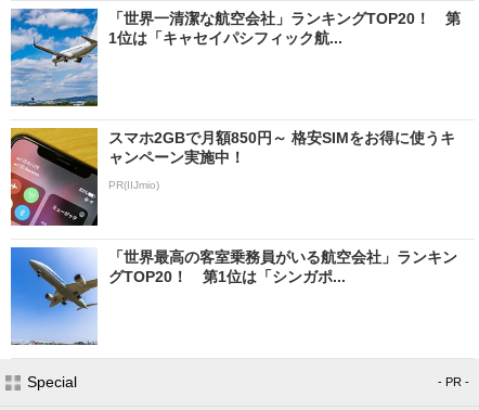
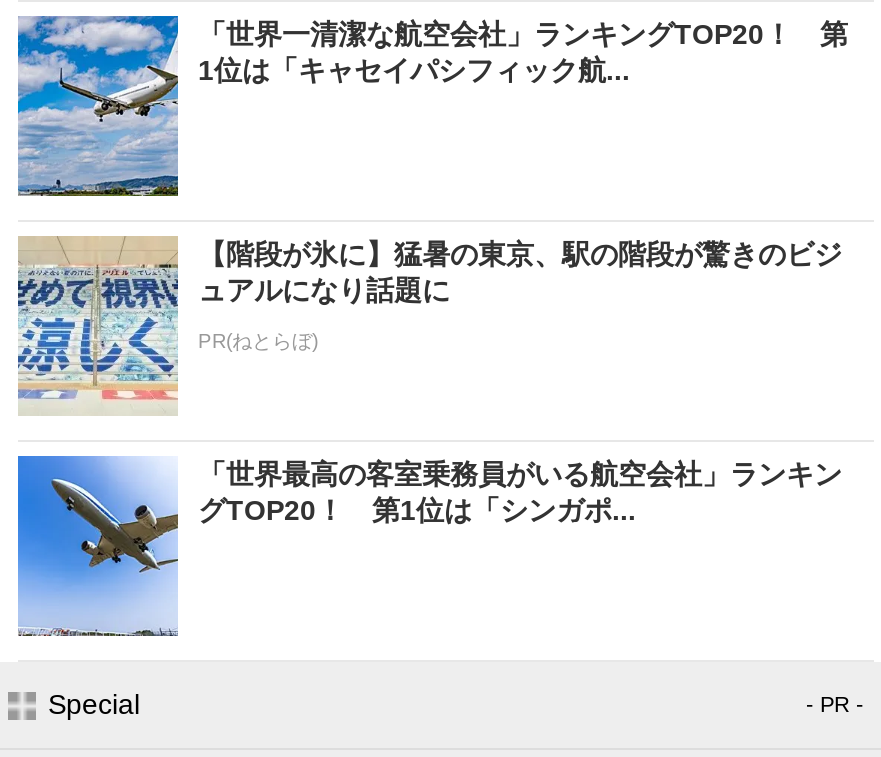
[10,128,455,227] [image] | スマホ2GBで月額850円～ 格安SIMをお得に使うキ | ャンペーン実施中！ -> [16,236,842,416] [image] | 【階段が氷に】猛暑の東京、駅の階段が驚きのビジ | ュアルになり話題に
[108,179,159,191] PR(IIJmio) -> [198,330,318,352] PR(ねとらぼ)

